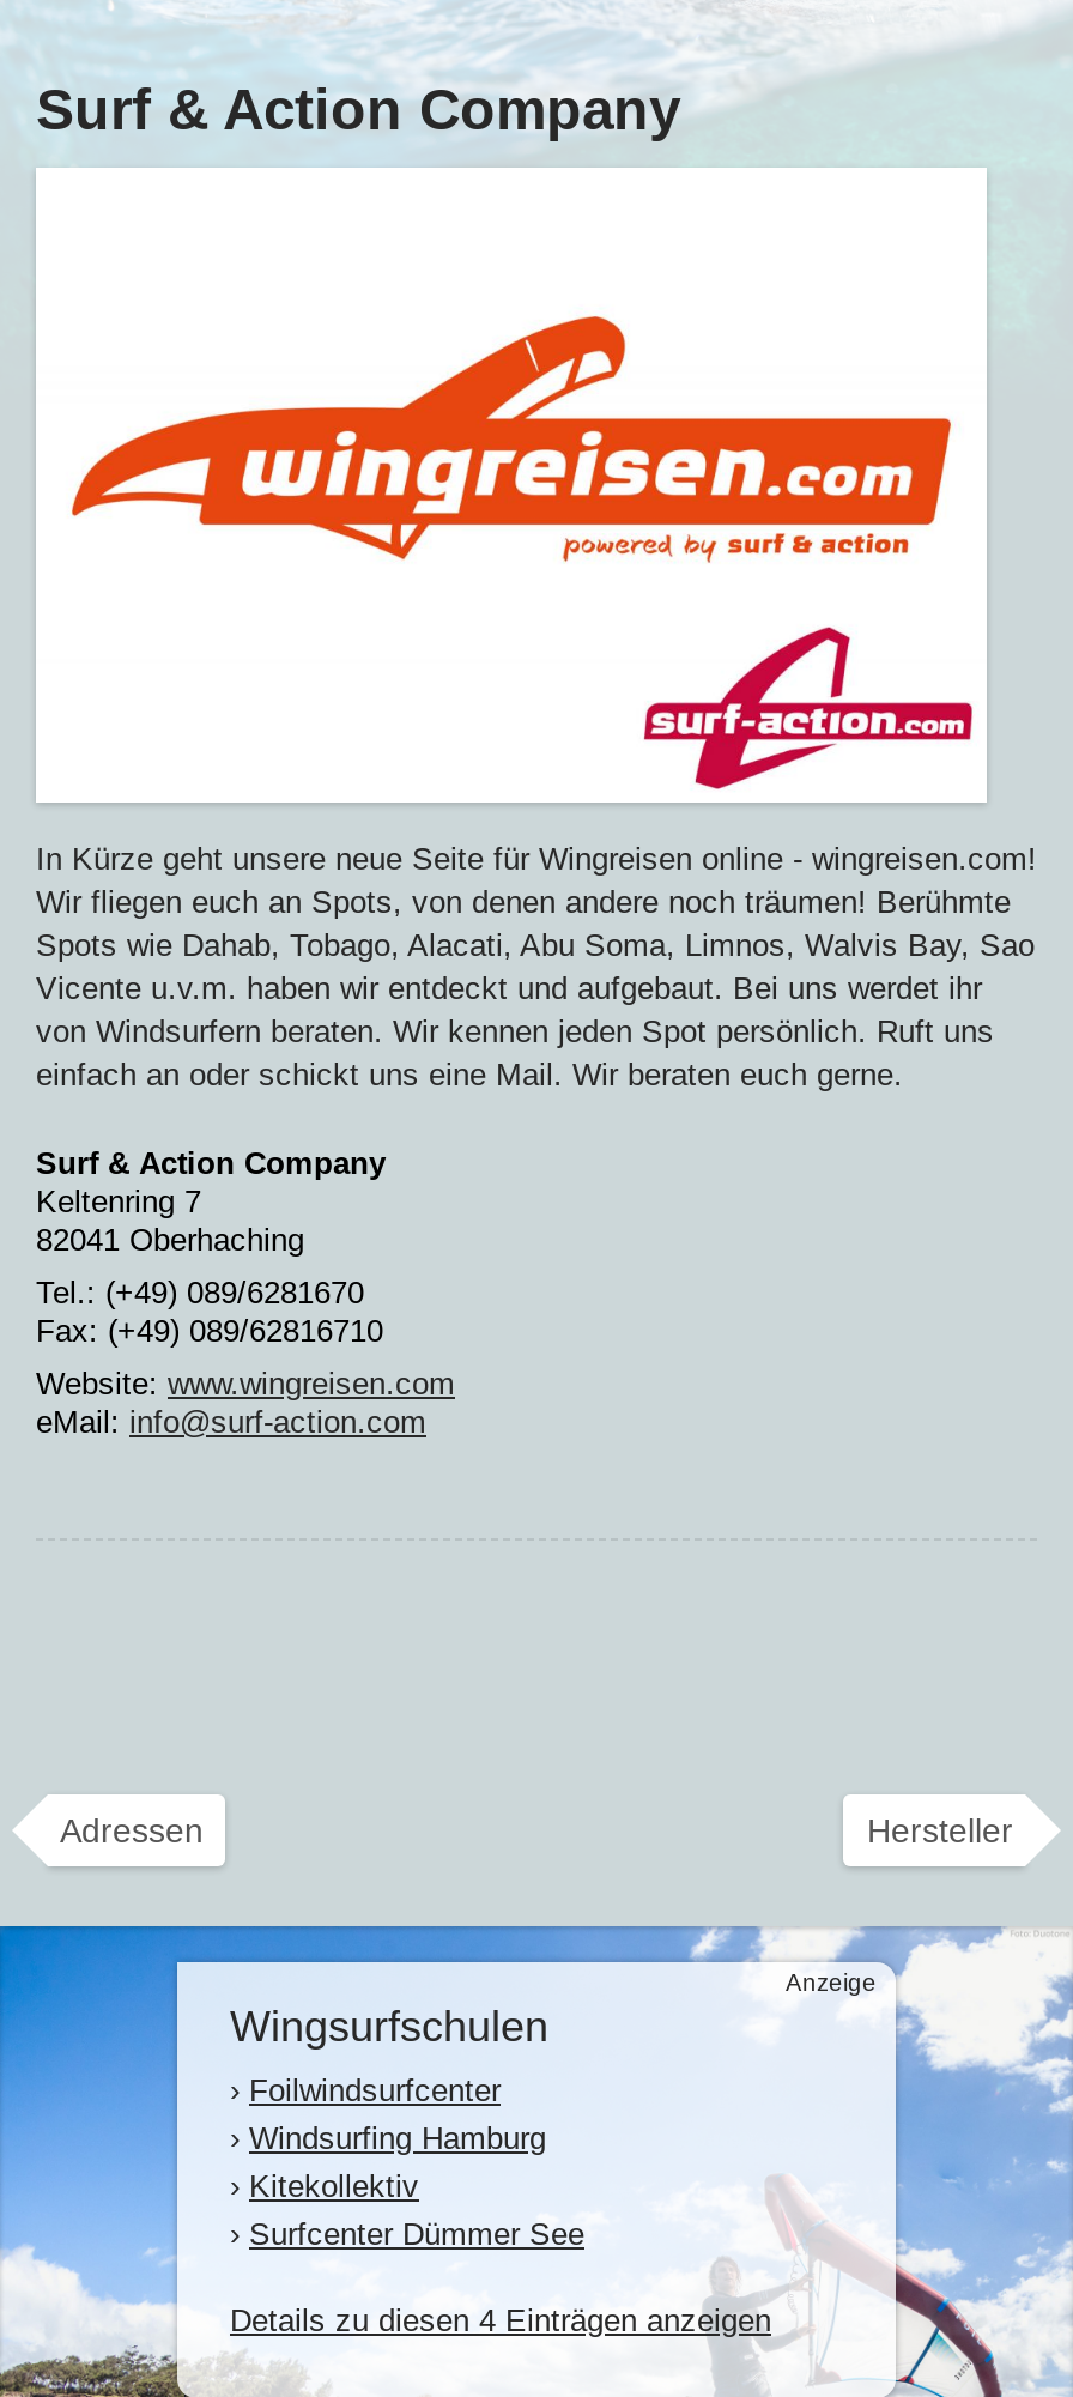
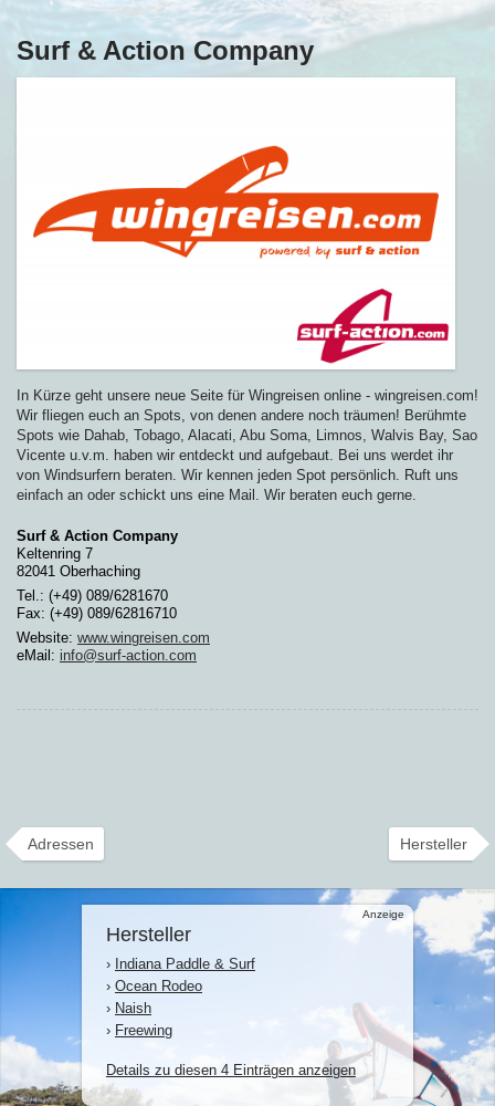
[230,2003,584,2252] Wingsurfschulen | › Foilwindsurfcenter | › Windsurfing Hamburg | › Kitekollektiv | › Surfcenter Dümmer See -> [106,924,255,1039] Hersteller | › Indiana Paddle & Surf | › Ocean Rodeo | › Naish | › Freewing

